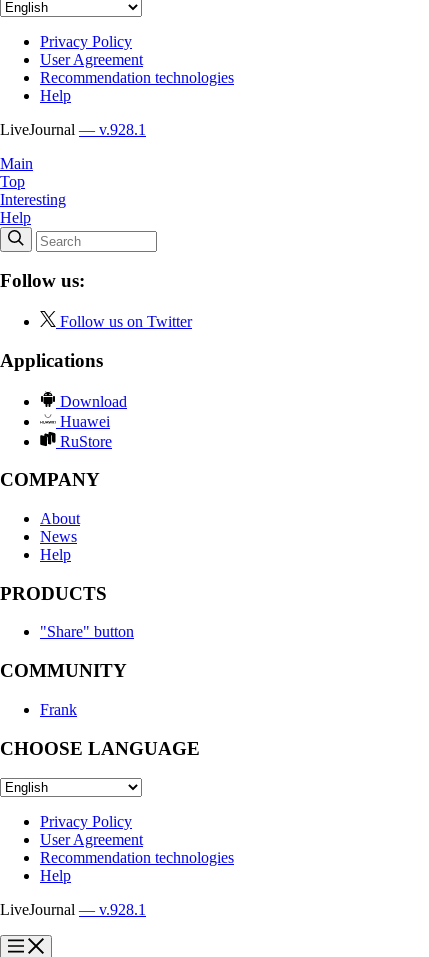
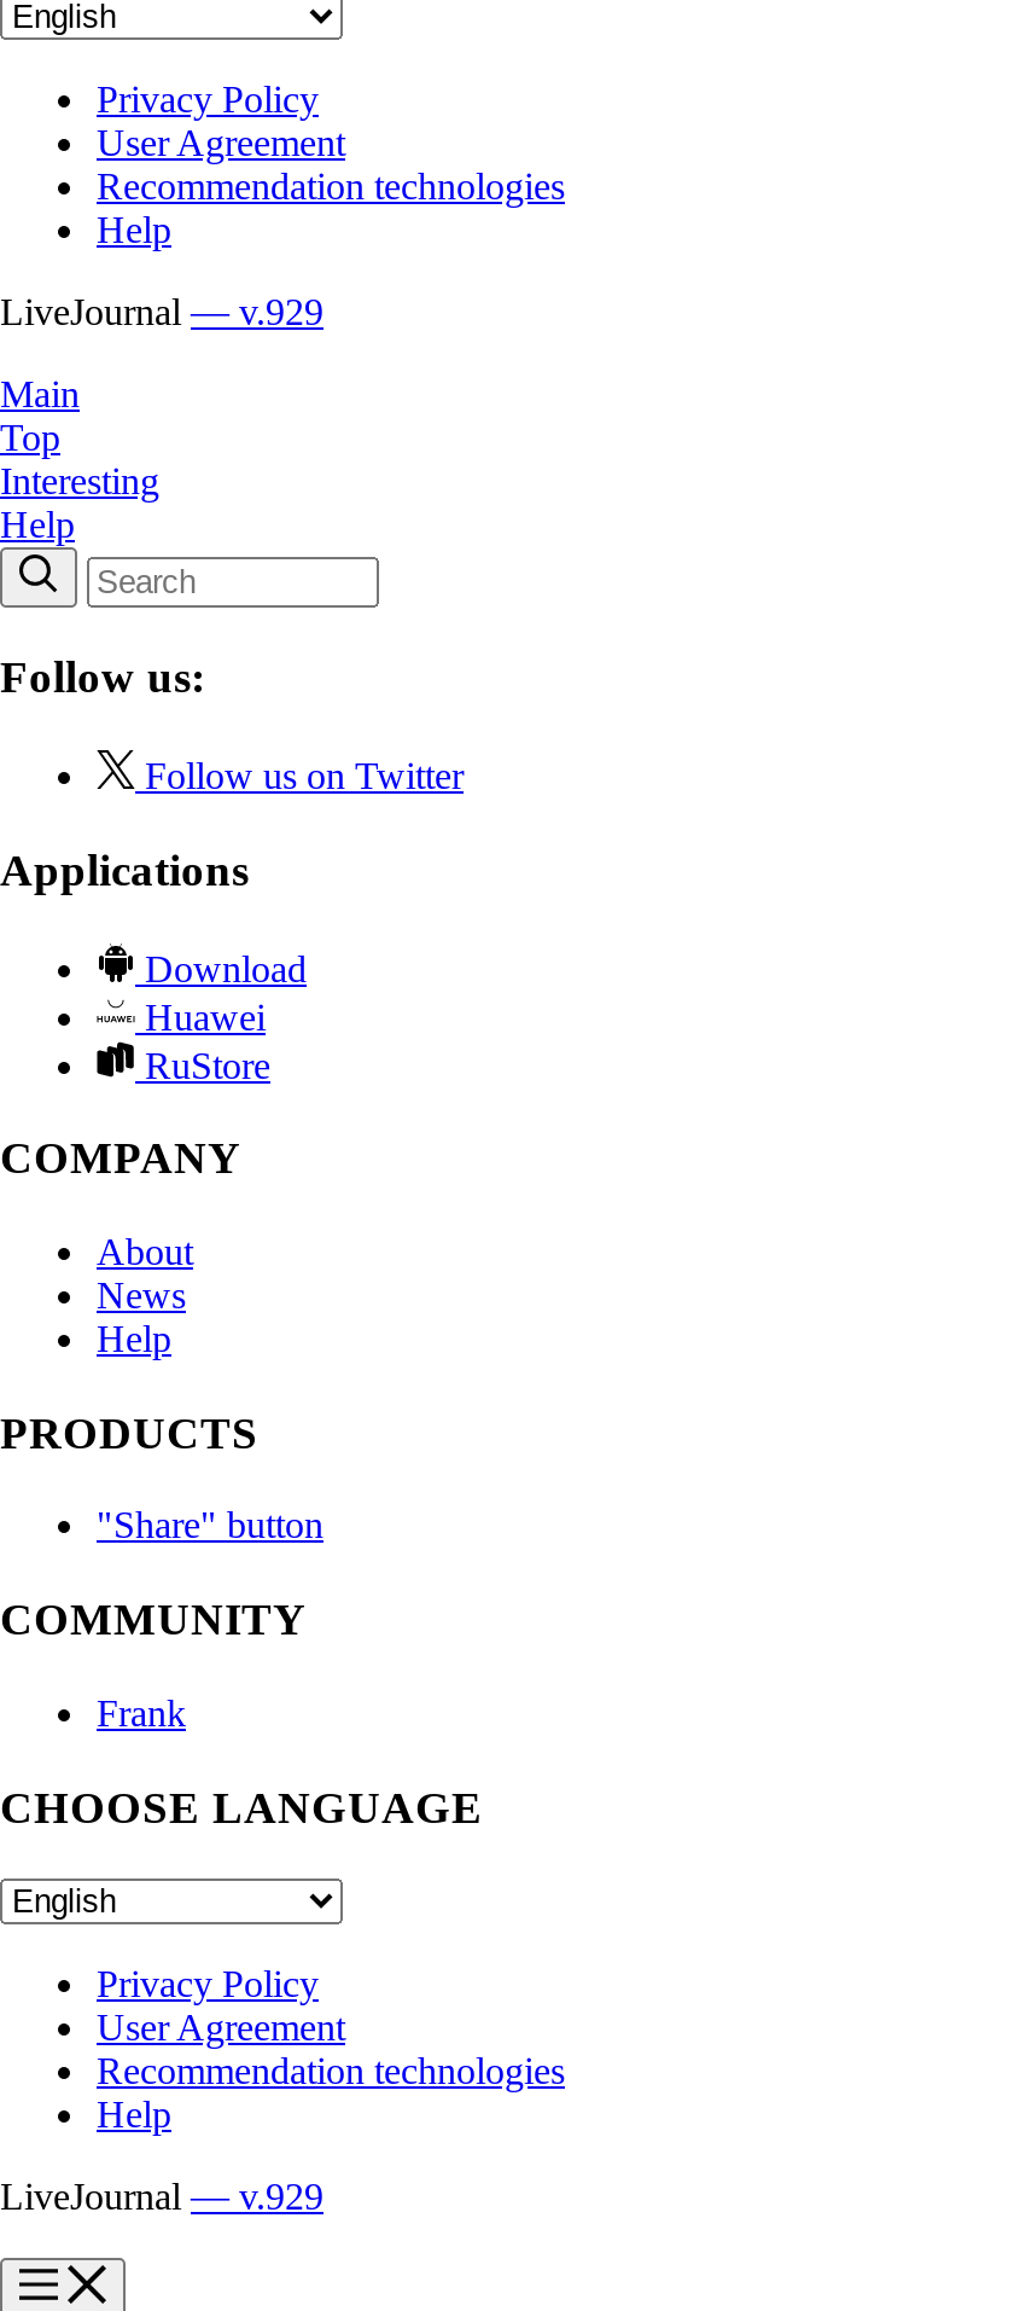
[0,121,146,138] LiveJournal — v.928.1 -> [0,290,324,331] LiveJournal — v.929
[0,901,146,918] LiveJournal — v.928.1 -> [0,2176,324,2217] LiveJournal — v.929

